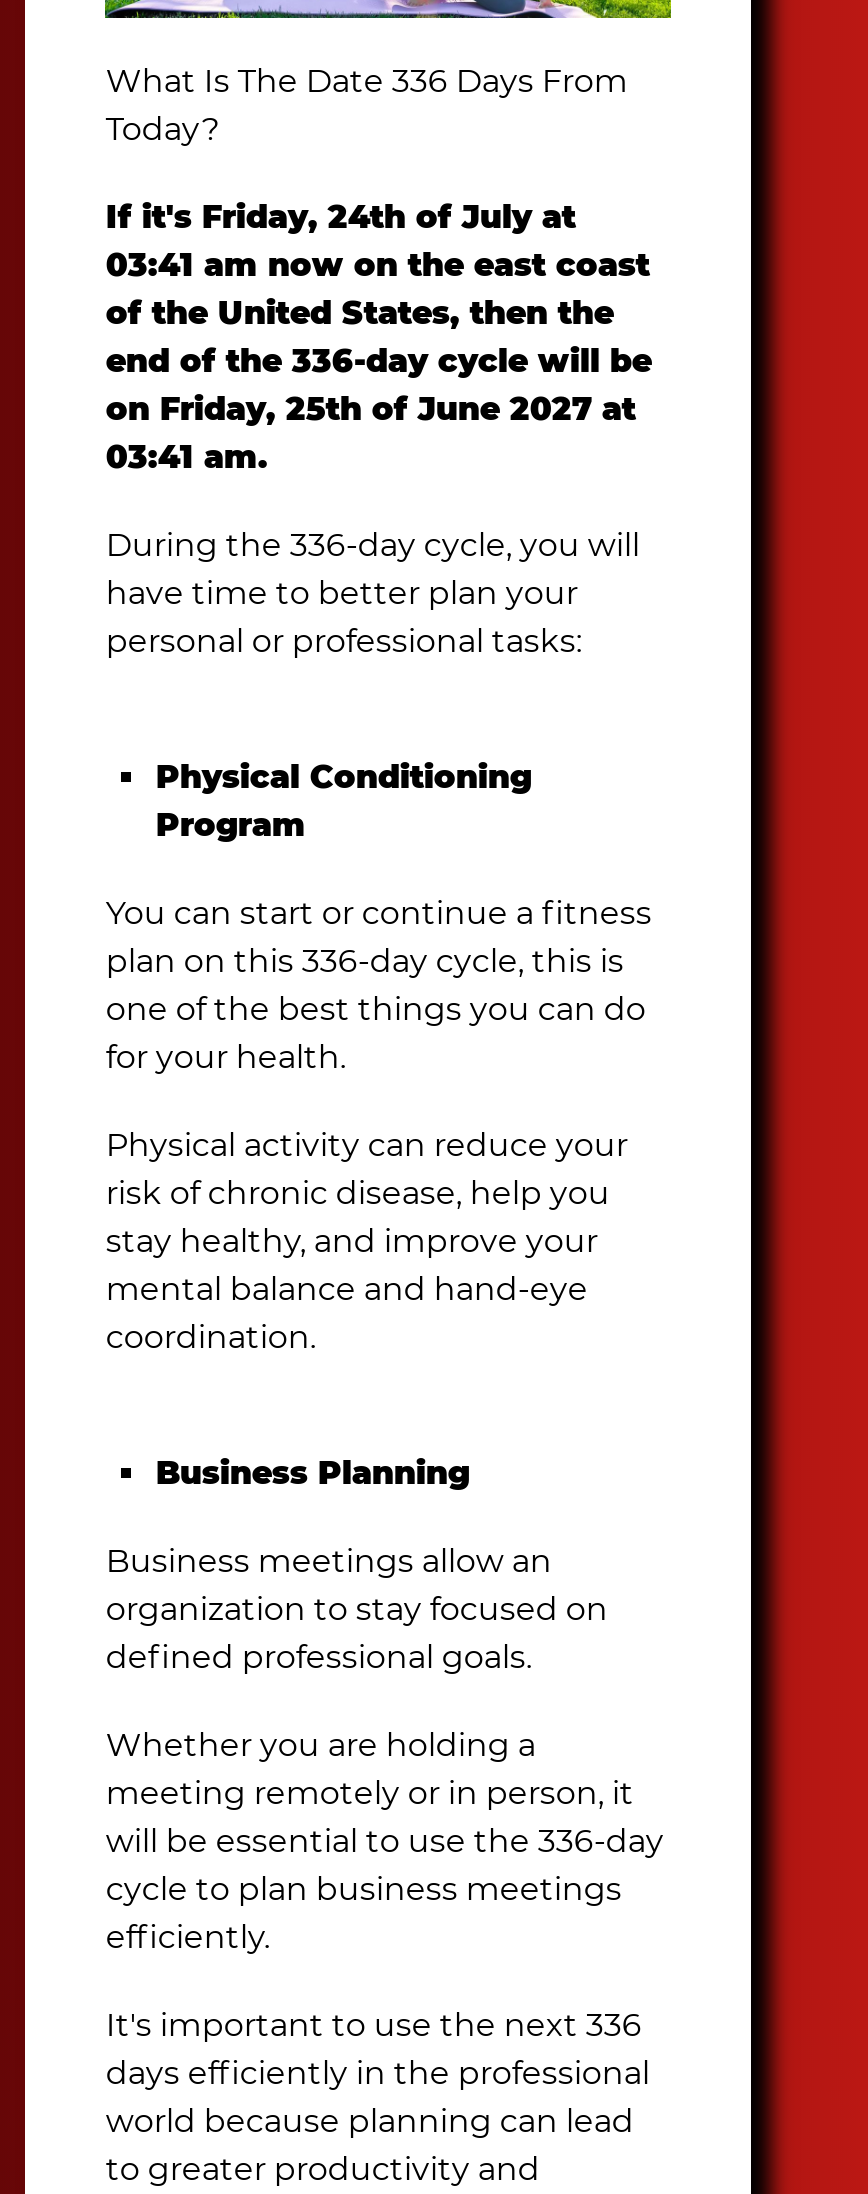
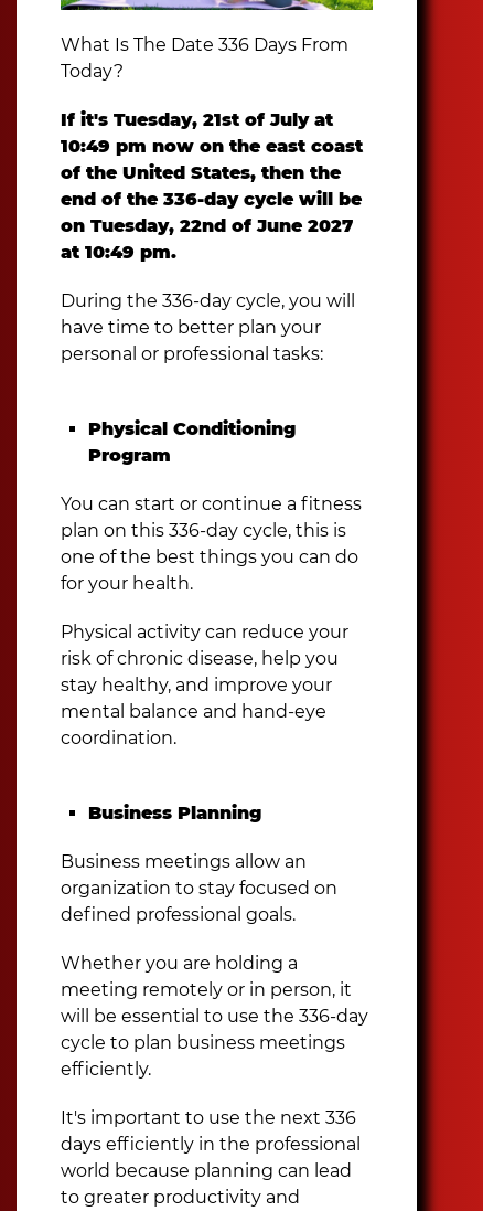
[106,197,576,235] If it's Friday, 24th of July at -> [61,109,333,130] If it's Tuesday, 21st of July at
[106,245,650,283] 03:41 am now on the east coast -> [61,135,363,156] 10:49 pm now on the east coast
[106,389,636,475] on Friday, 25th of June 2027 at | 03:41 am. -> [61,215,353,262] on Tuesday, 22nd of June 2027 | at 10:49 pm.

